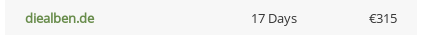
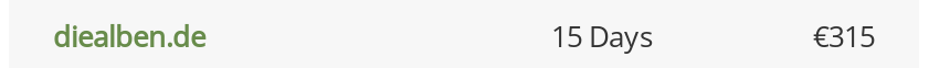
[250,9,296,27] 17 Days -> [551,17,653,56] 15 Days

